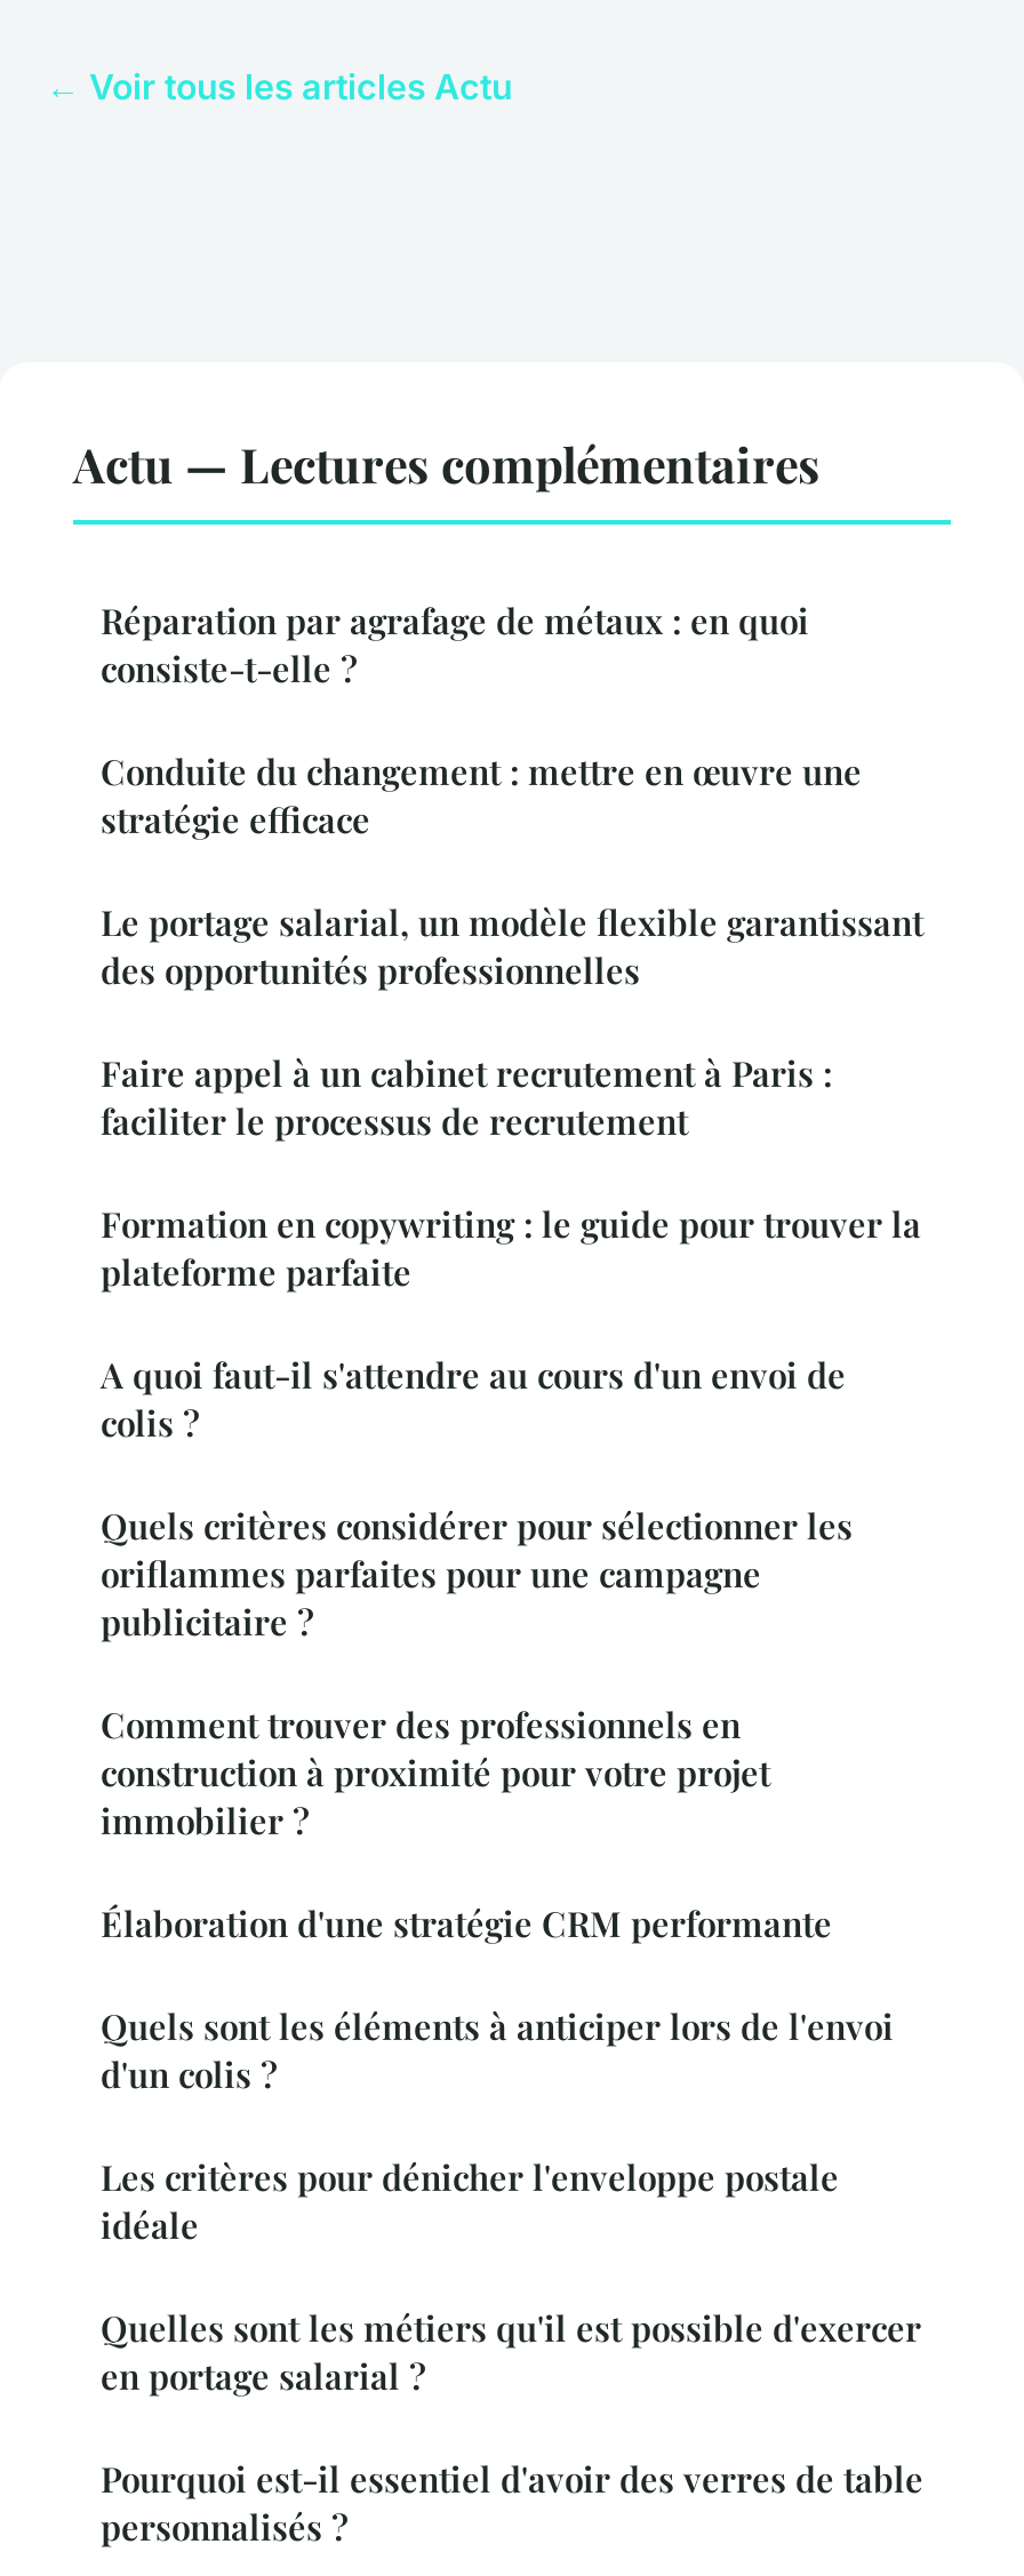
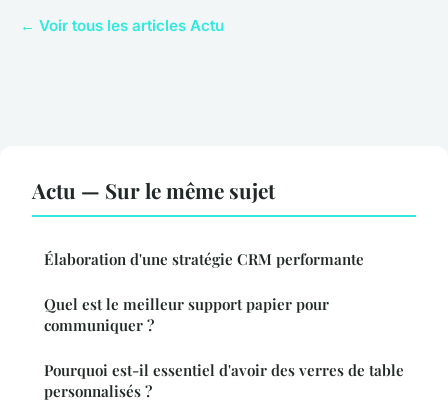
[73,431,923,1843] Actu — Lectures complémentaires | Réparation par agrafage de métaux : en quoi | consiste-t-elle ? | Conduite du changement : mettre en œuvre une | stratégie efficace | Le portage salarial, un modèle flexible garantissant | des opportunités professionnelles | Faire appel à un cabinet recrutement à Paris : | faciliter le processus de recrutement | Formation en copywriting : le guide pour trouver la | plateforme parfaite | A quoi faut-il s'attendre au cours d'un envoi de | colis ? | Quels critères considérer pour sélectionner les | oriflammes parfaites pour une campagne | publicitaire ? | Comment trouver des professionnels en | construction à proximité pour votre projet | immobilier ? -> [32,176,275,204] Actu — Sur le même sujet
[101,2003,921,2399] Quels sont les éléments à anticiper lors de l'envoi | d'un colis ? | Les critères pour dénicher l'enveloppe postale | idéale | Quelles sont les métiers qu'il est possible d'exercer | en portage salarial ? -> [44,294,329,335] Quel est le meilleur support papier pour | communiquer ?

